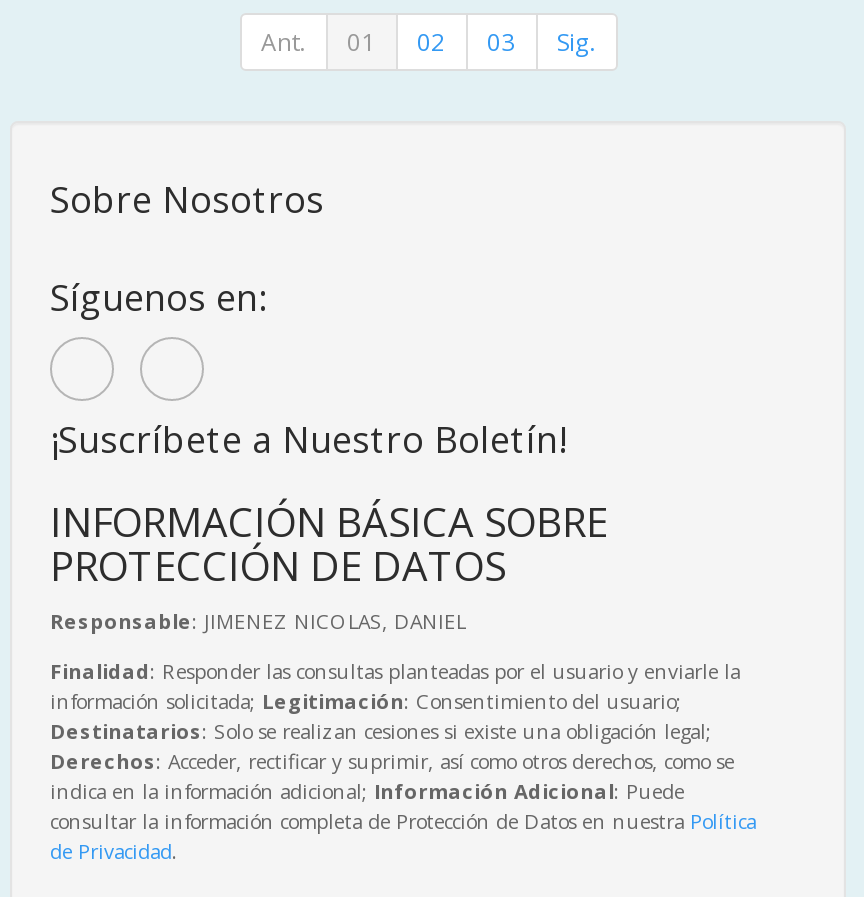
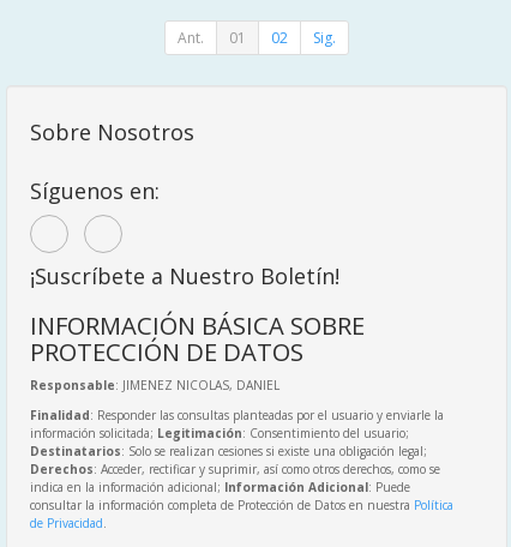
[487,26,515,60] 03 -> none

